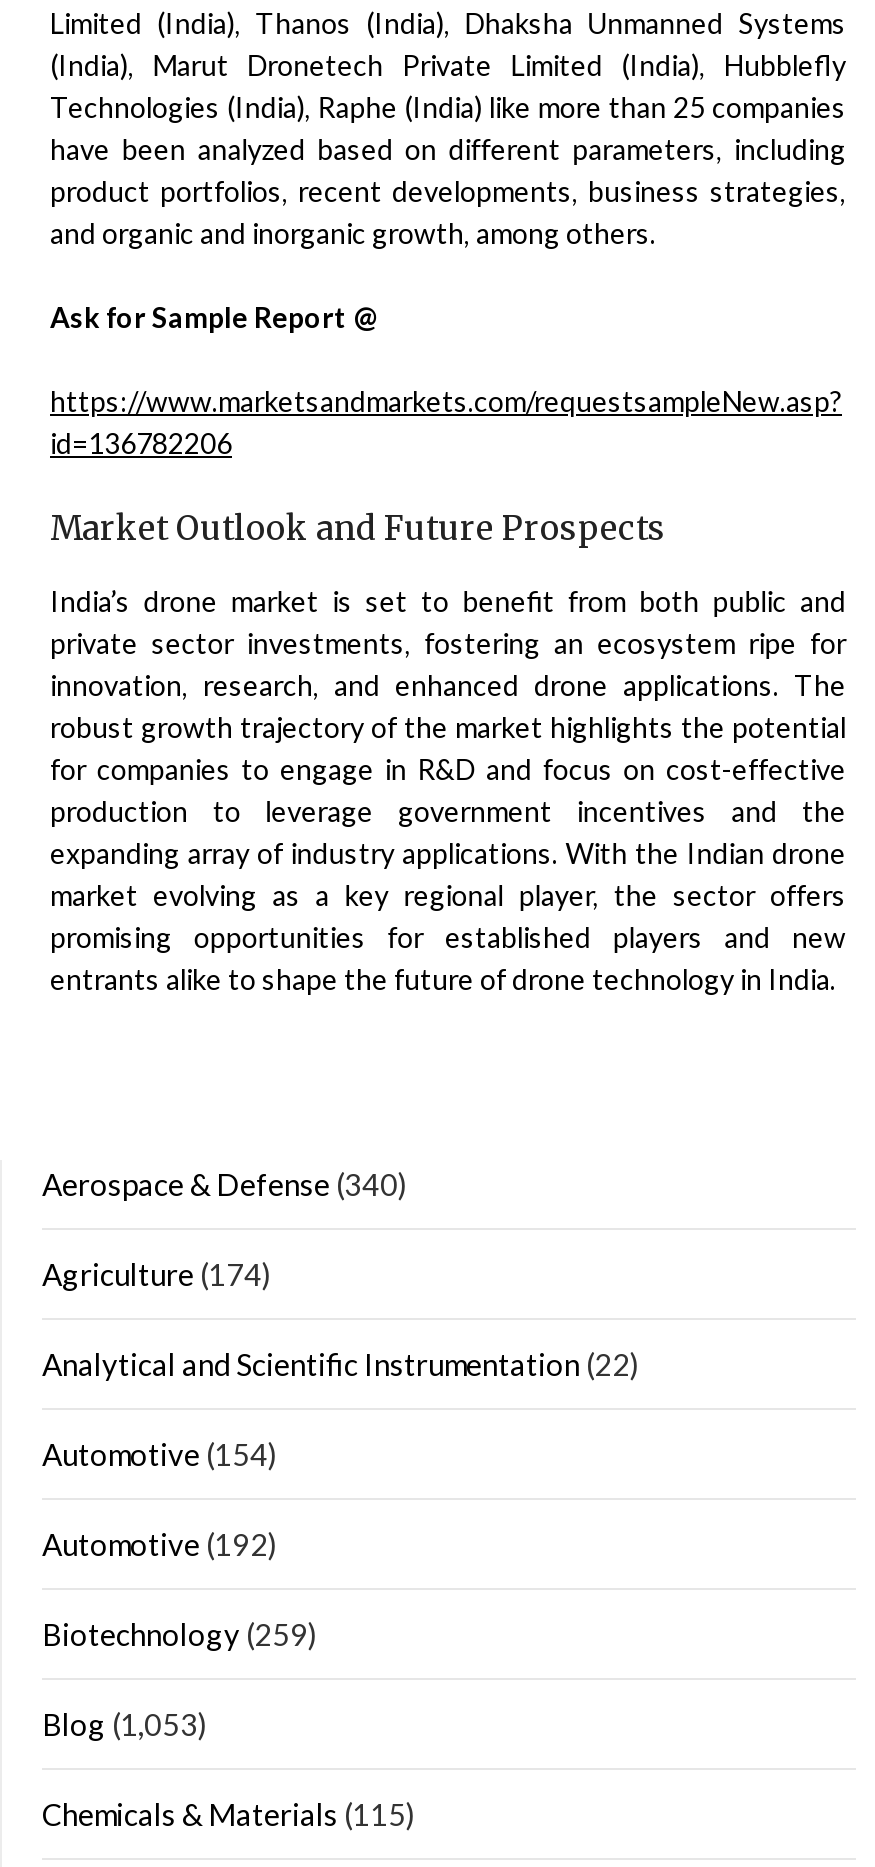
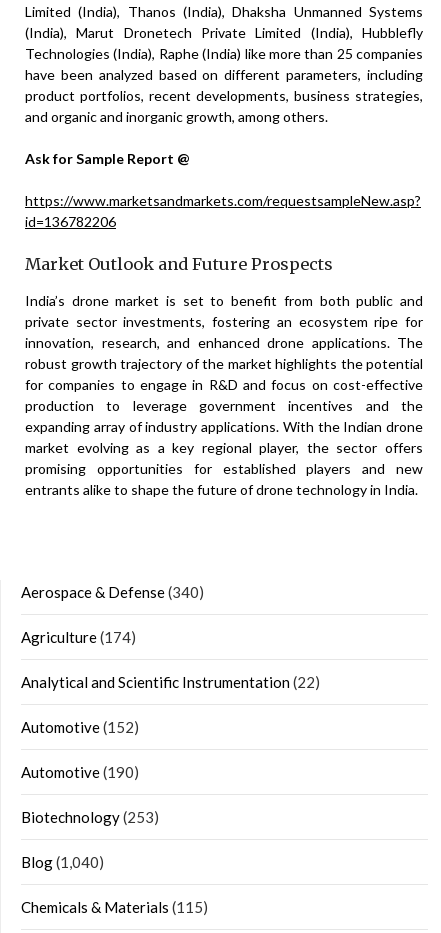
[42,1437,278,1473] Automotive (154) -> [21,718,139,736] Automotive (152)
[42,1527,278,1563] Automotive (192) -> [21,763,139,781] Automotive (190)
[42,1617,318,1653] Biotechnology (259) -> [21,808,159,826] Biotechnology (253)
[42,1707,208,1743] Blog (1,053) -> [21,853,104,871] Blog (1,040)

